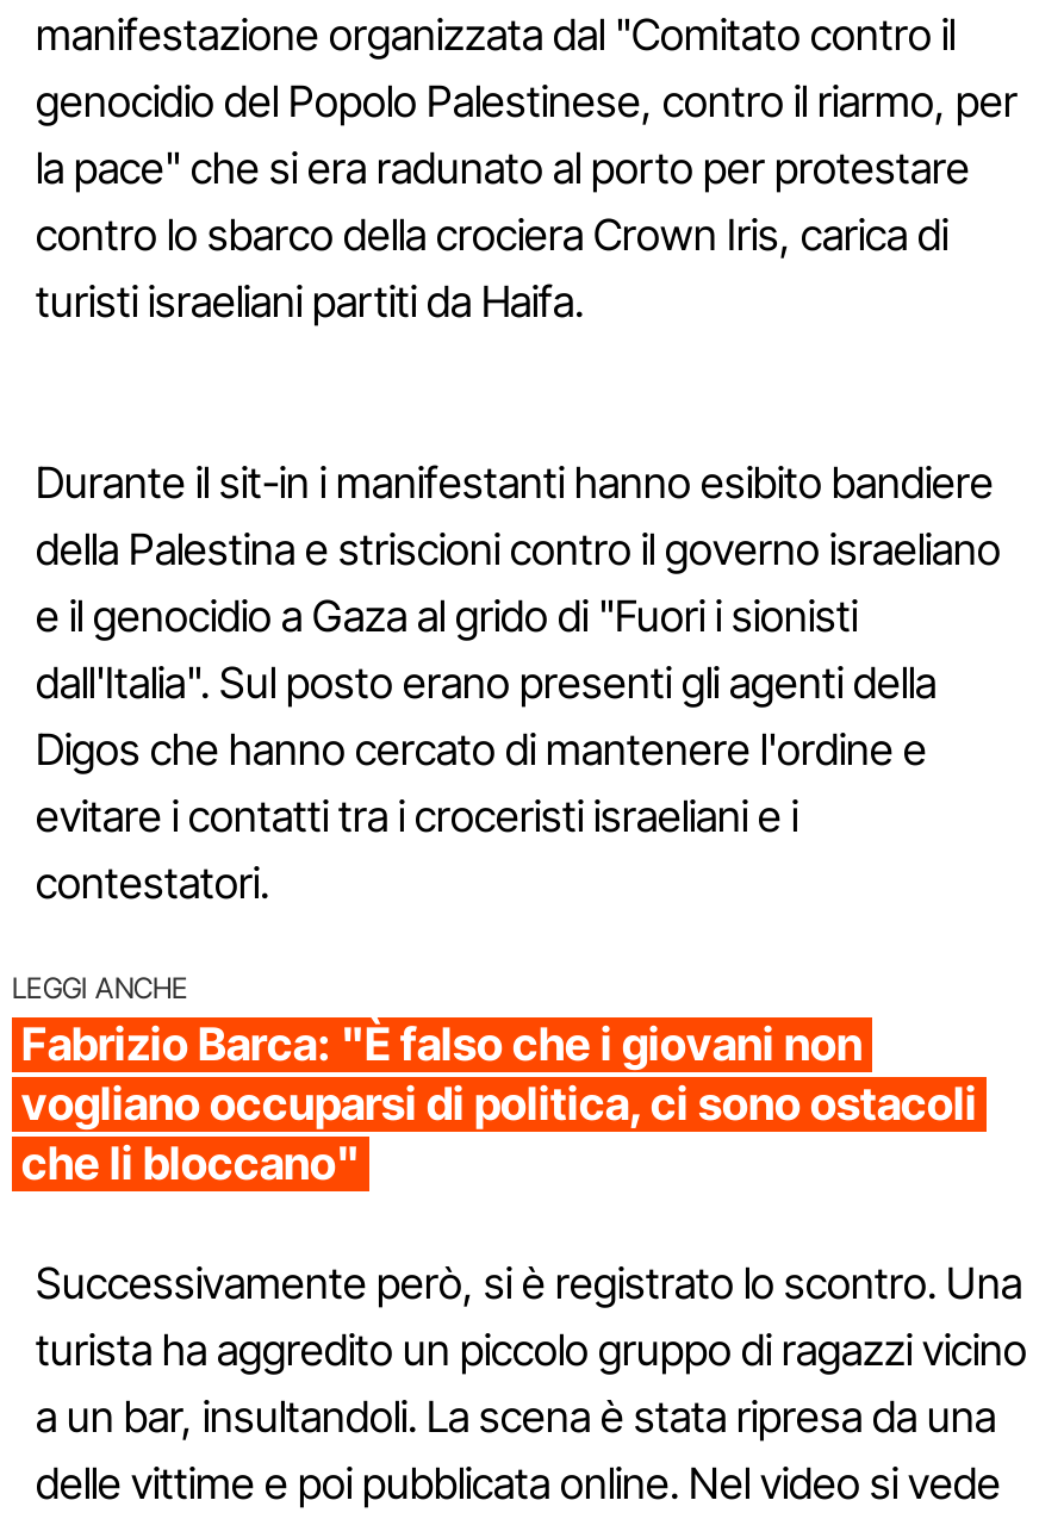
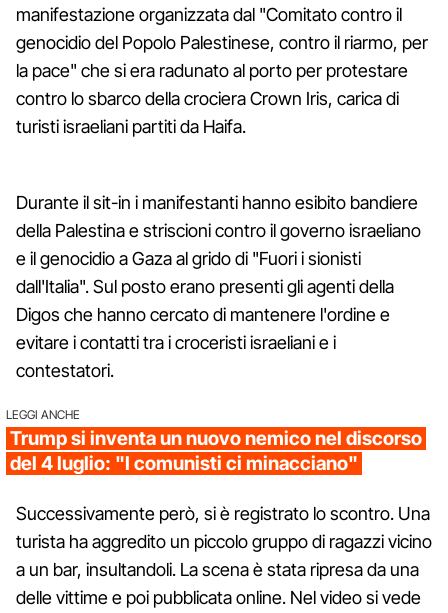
[21,1017,977,1191] Fabrizio Barca: "È falso che i giovani non | vogliano occuparsi di politica, ci sono ostacoli | che li bloccano" -> [10,427,422,475] Trump si inventa un nuovo nemico nel discorso | del 4 luglio: "I comunisti ci minacciano"

